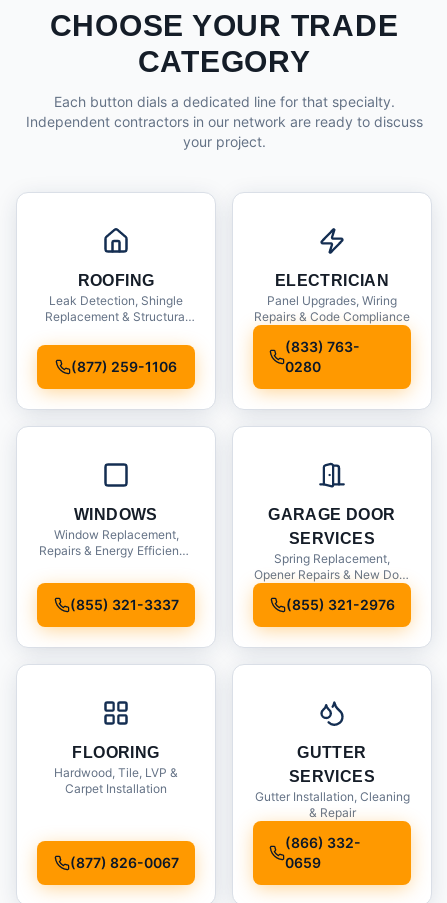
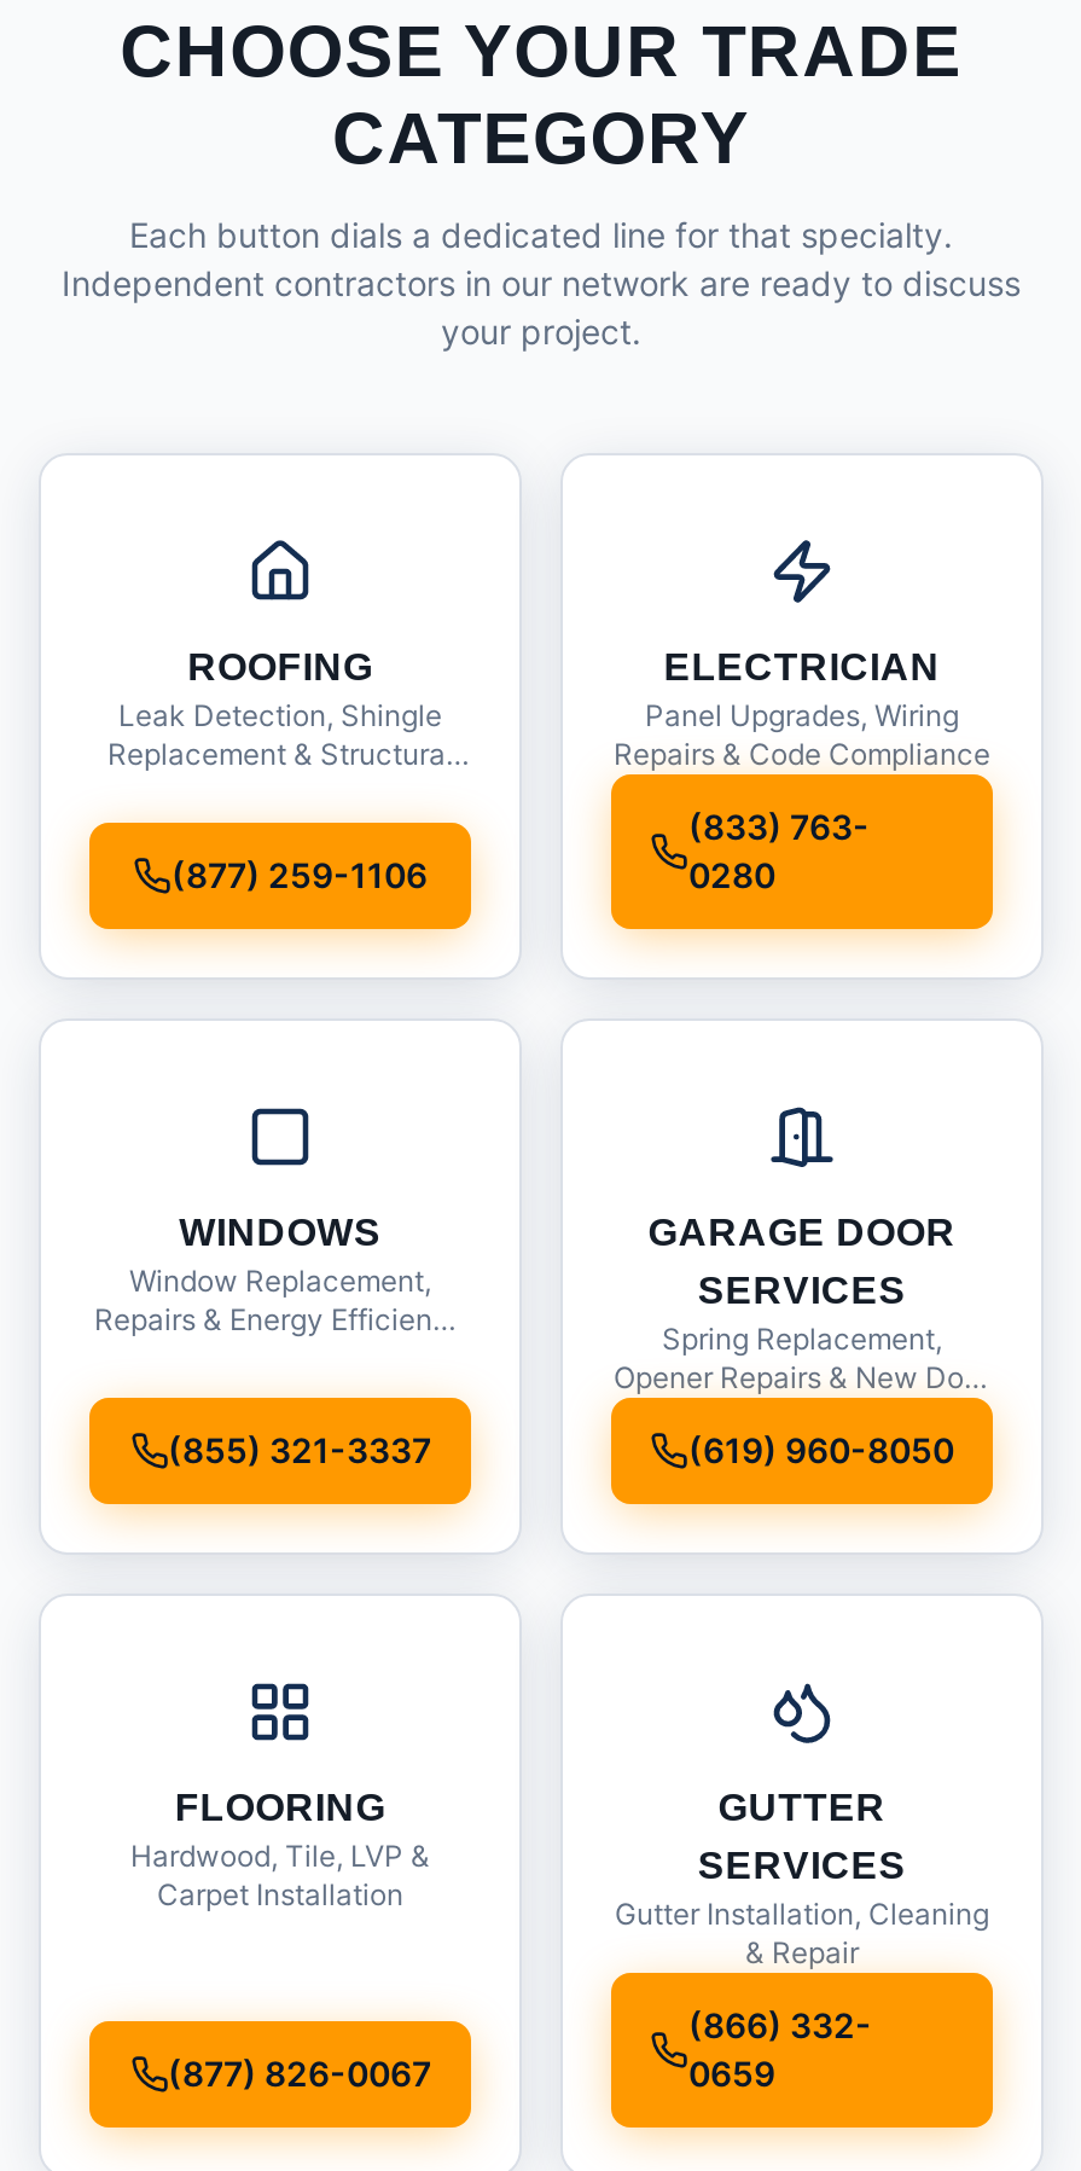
[285,596,394,613] (855) 321-2976 -> [688,1429,954,1470] (619) 960-8050

